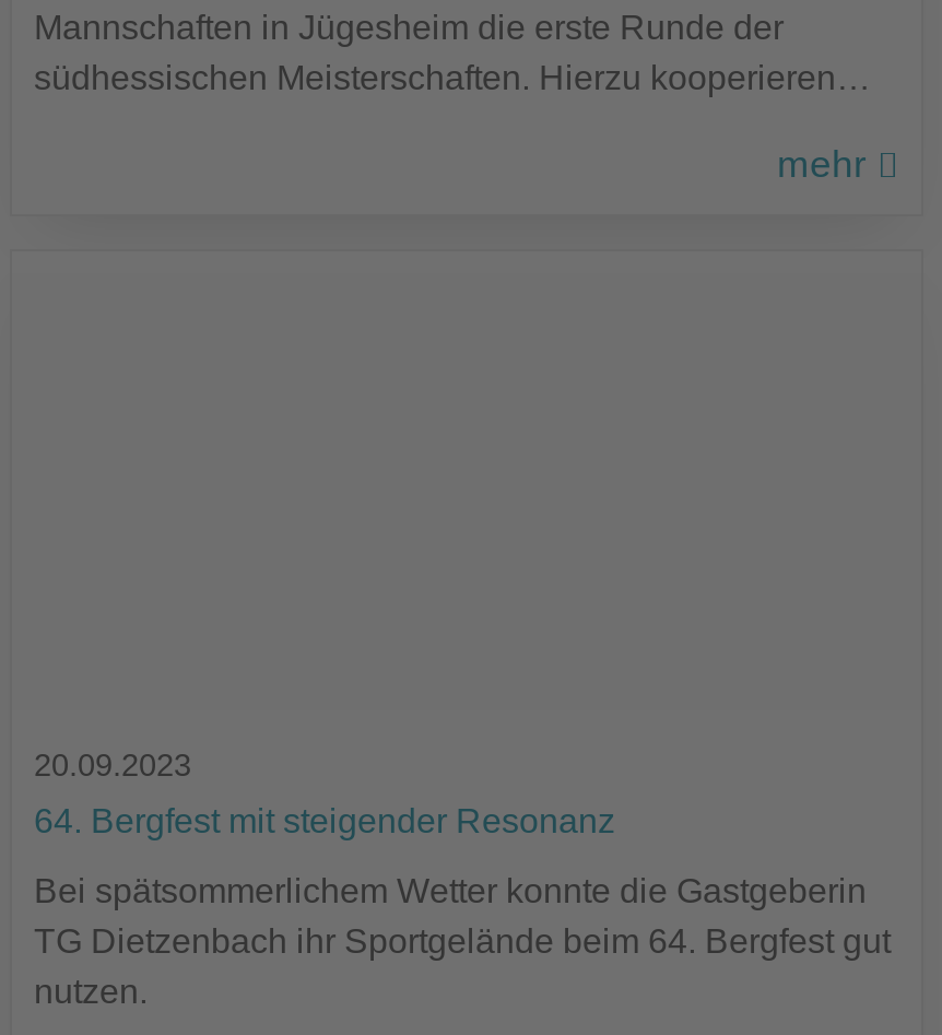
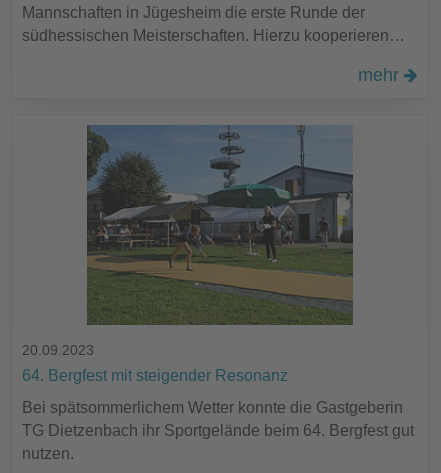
none -> [86,124,354,326] [image]

